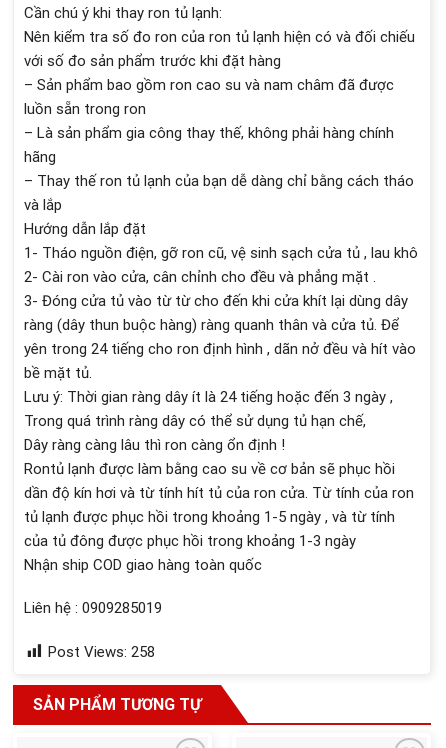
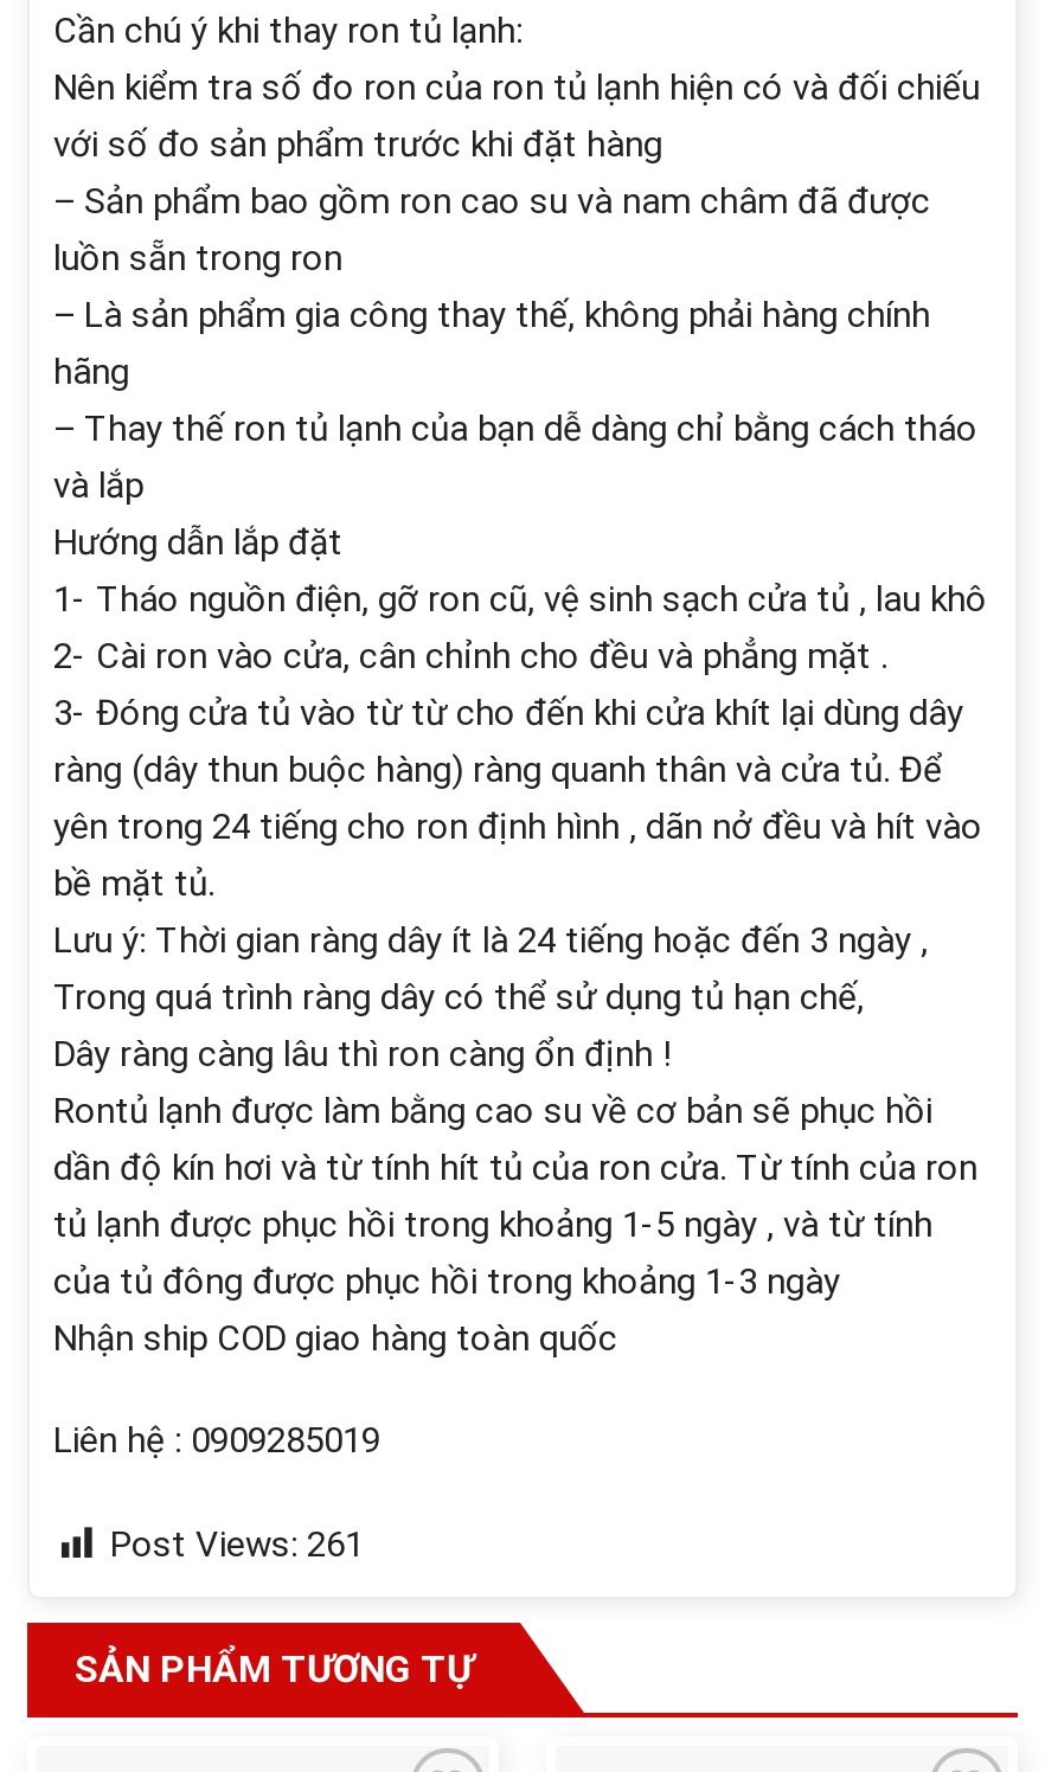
[48,643,155,661] Post Views: 258 -> [110,1523,364,1566] Post Views: 261

